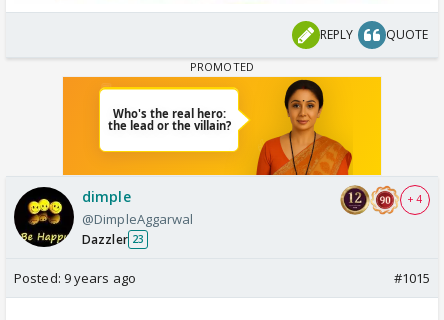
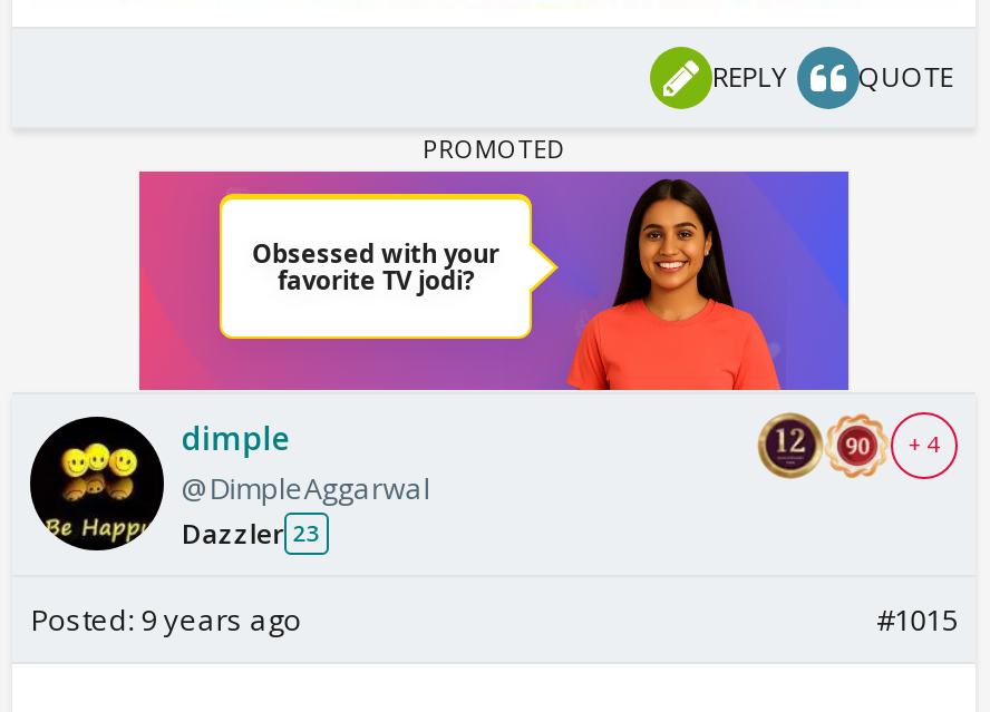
[62,76,382,176] [image] -> [137,169,851,392] [image]

